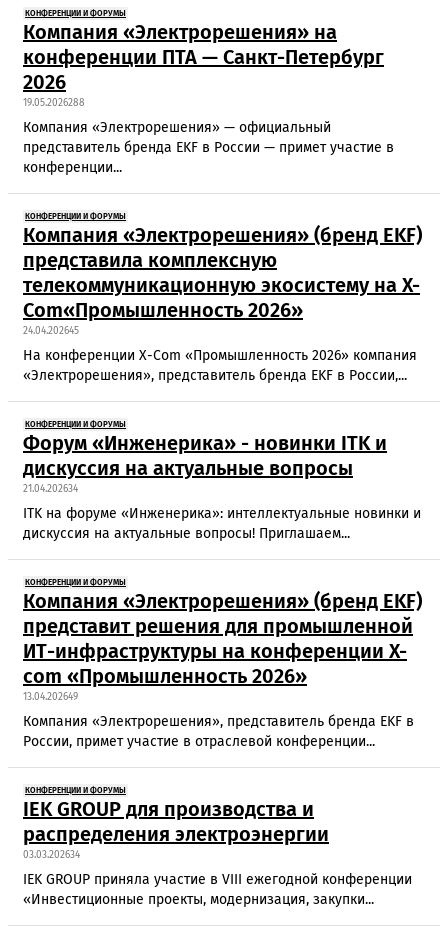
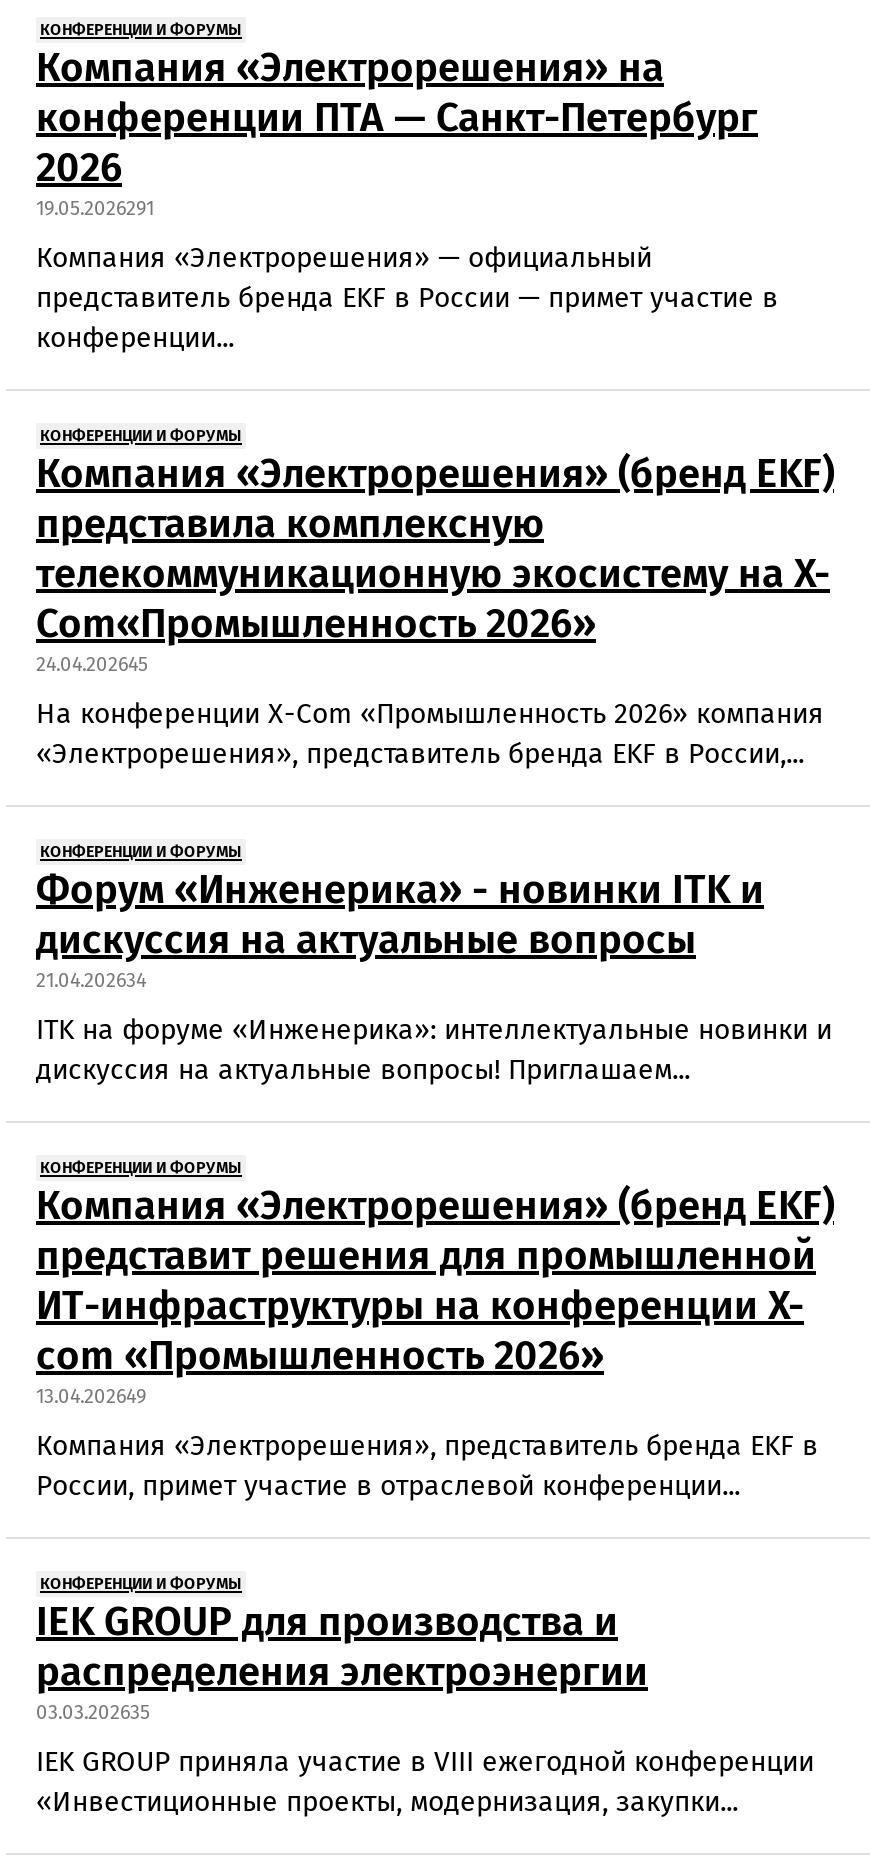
[23,97,85,109] 19.05.2026288 -> [36,198,154,222] 19.05.2026291
[23,849,80,861] 03.03.202634 -> [36,1702,150,1726] 03.03.202635

